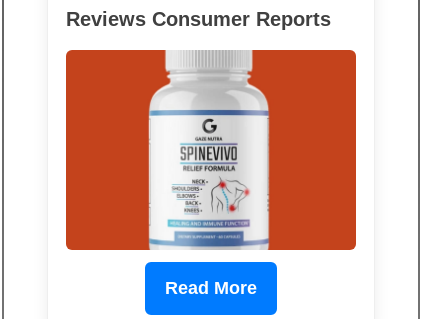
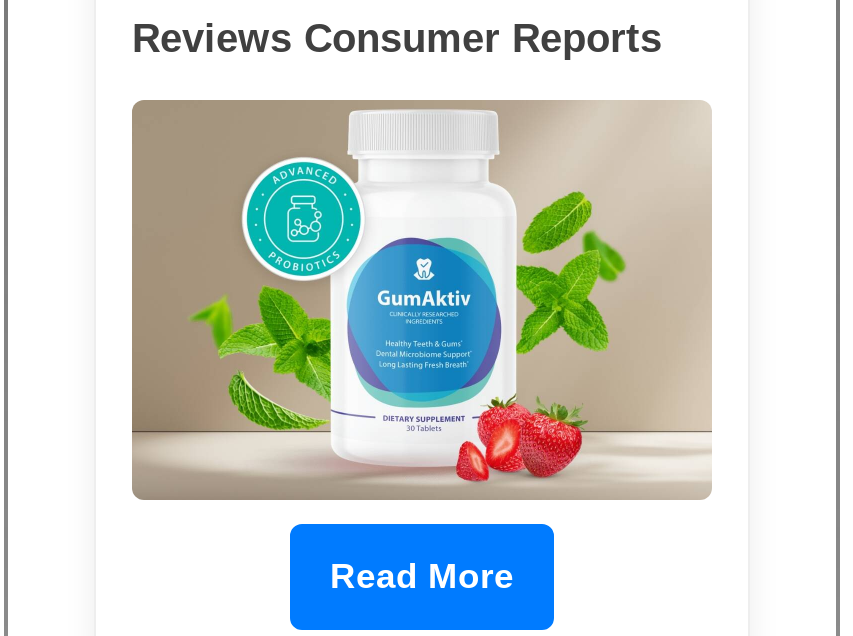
[65,49,357,251] [image] -> [132,100,712,500] [image]

